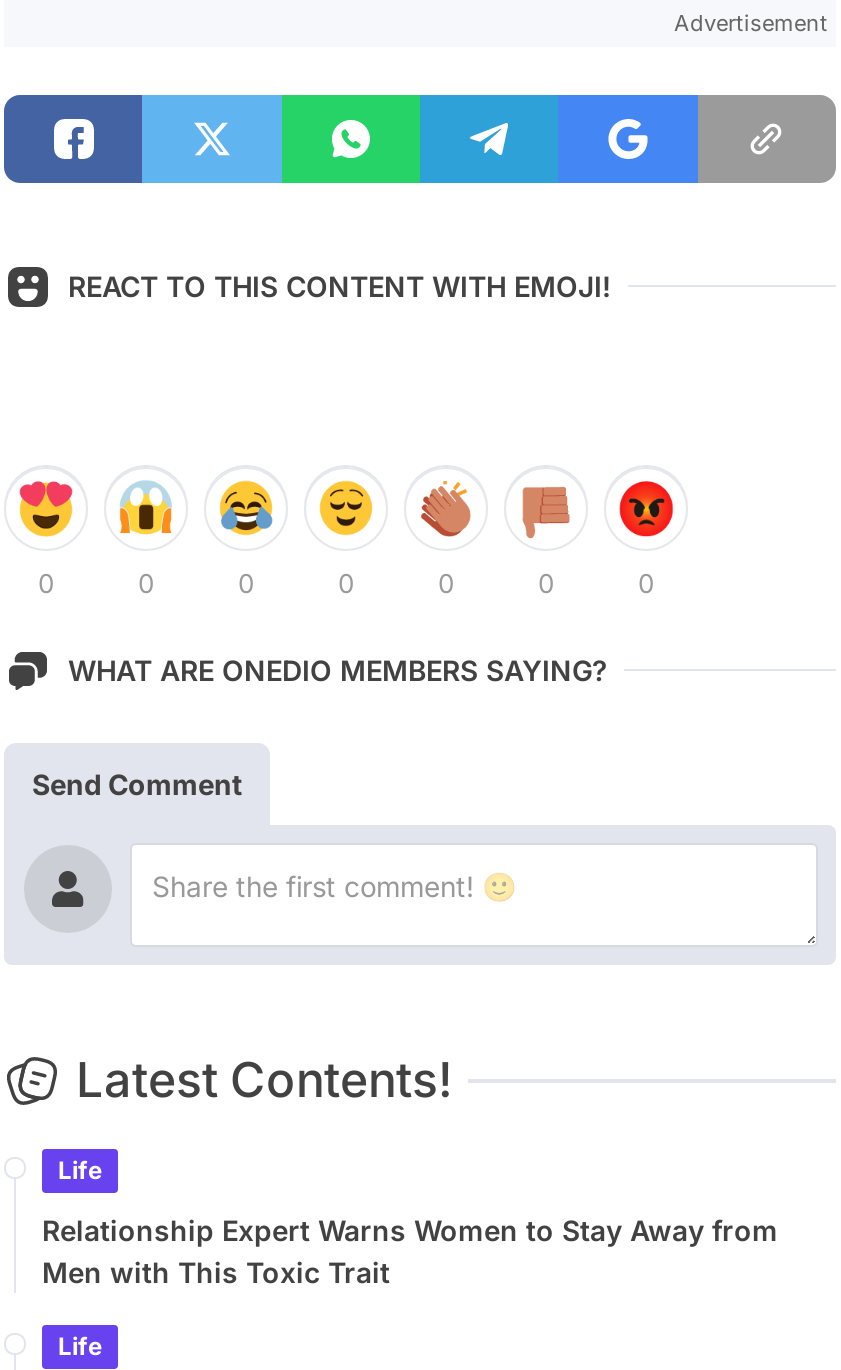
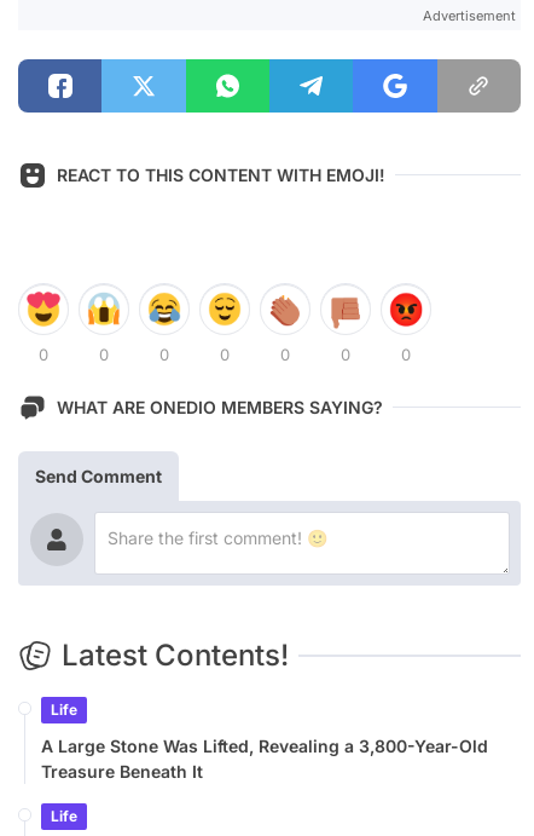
[42,1212,778,1288] Relationship Expert Warns Women to Stay Away from | Men with This Toxic Trait -> [41,735,489,781] A Large Stone Was Lifted, Revealing a 3,800-Year-Old | Treasure Beneath It

